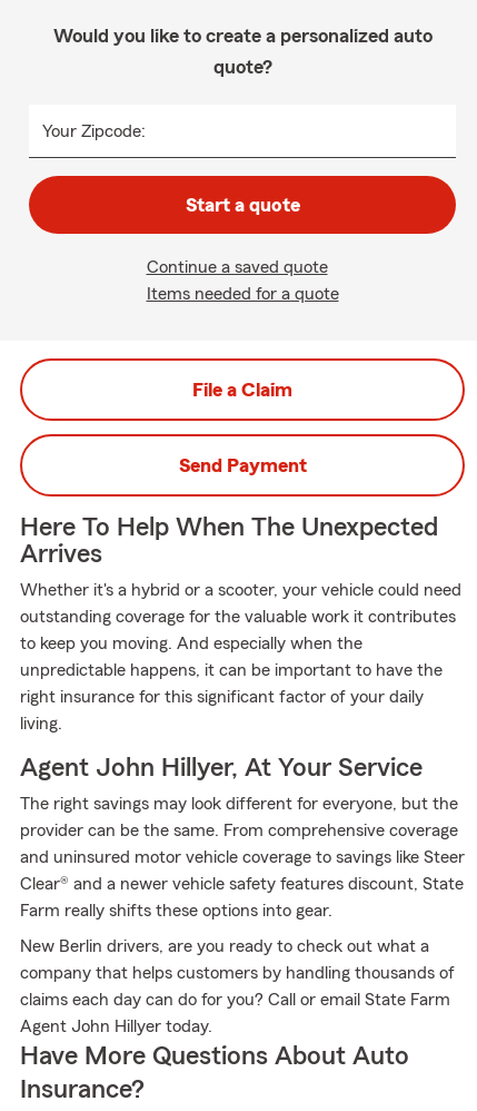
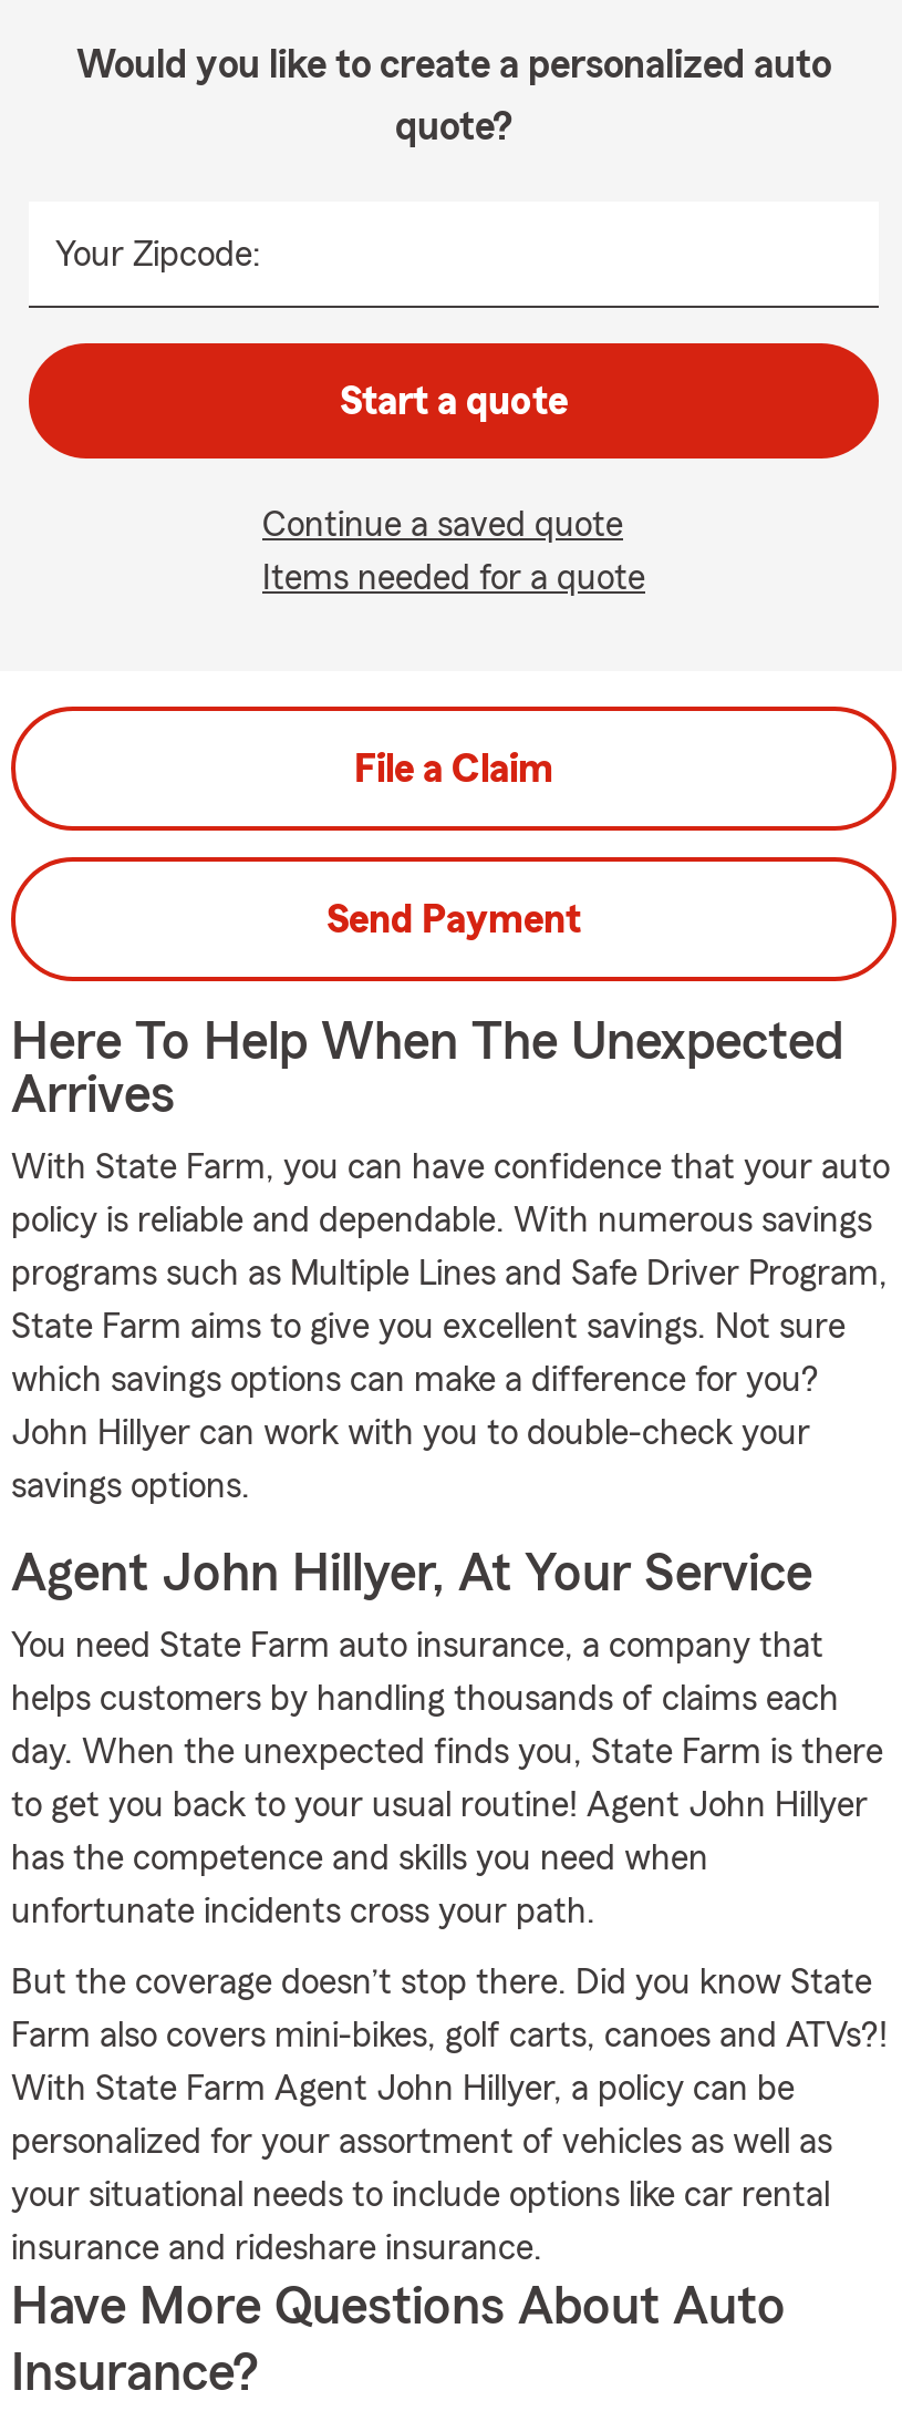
[20,581,461,733] Whether it's a hybrid or a scooter, your vehicle could need | outstanding coverage for the valuable work it contributes | to keep you moving. And especially when the | unpredictable happens, it can be important to have the | right insurance for this significant factor of your daily | living. -> [11,1150,890,1504] With State Farm, you can have confidence that your auto | policy is reliable and dependable. With numerous savings | programs such as Multiple Lines and Safe Driver Program, | State Farm aims to give you excellent savings. Not sure | which savings options can make a difference for you? | John Hillyer can work with you to double-check your | savings options.
[20,795,465,1035] The right savings may look different for everyone, but the | provider can be the same. From comprehensive coverage | and uninsured motor vehicle coverage to savings like Steer | Clear® and a newer vehicle safety features discount, State | Farm really shifts these options into gear. | New Berlin drivers, are you ready to check out what a | company that helps customers by handling thousands of | claims each day can do for you? Call or email State Farm | Agent John Hillyer today. -> [11,1628,888,2266] You need State Farm auto insurance, a company that | helps customers by handling thousands of claims each | day. When the unexpected finds you, State Farm is there | to get you back to your usual routine! Agent John Hillyer | has the competence and skills you need when | unfortunate incidents cross your path. | But the coverage doesn’t stop there. Did you know State | Farm also covers mini-bikes, golf carts, canoes and ATVs?! | With State Farm Agent John Hillyer, a policy can be | personalized for your assortment of vehicles as well as | your situational needs to include options like car rental | insurance and rideshare insurance.

